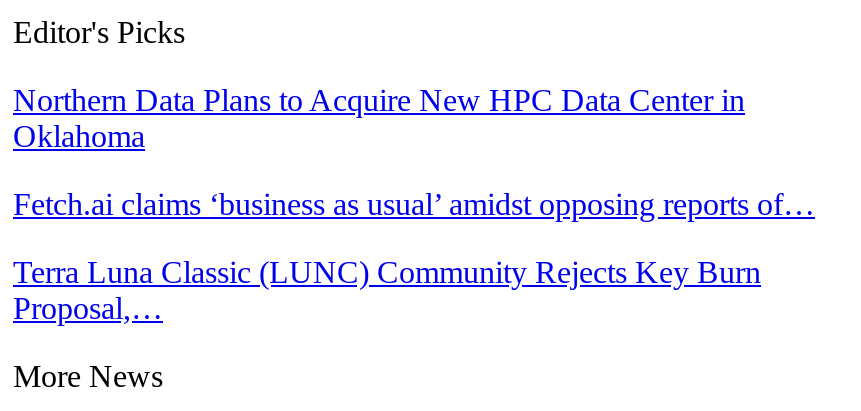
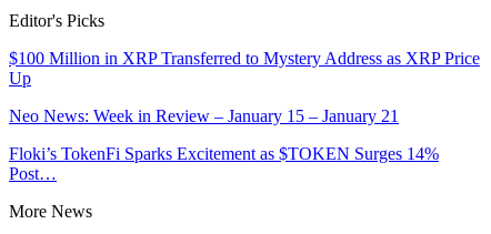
[13,84,745,154] Northern Data Plans to Acquire New HPC Data Center in | Oklahoma -> [9,49,480,88] $100 Million in XRP Transferred to Mystery Address as XRP Price | Up
[13,188,815,222] Fetch.ai claims ‘business as usual’ amidst opposing reports of… -> [9,107,399,126] Neo News: Week in Review – January 15 – January 21
[13,256,761,326] Terra Luna Classic (LUNC) Community Rejects Key Burn | Proposal,… -> [9,145,439,183] Floki’s TokenFi Sparks Excitement as $TOKEN Surges 14% | Post…

